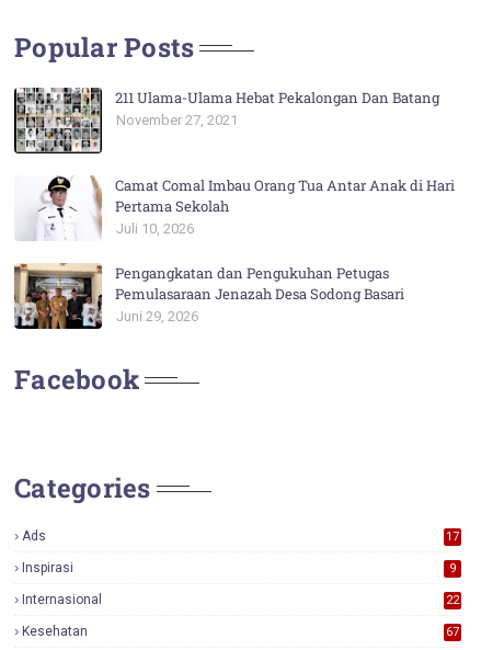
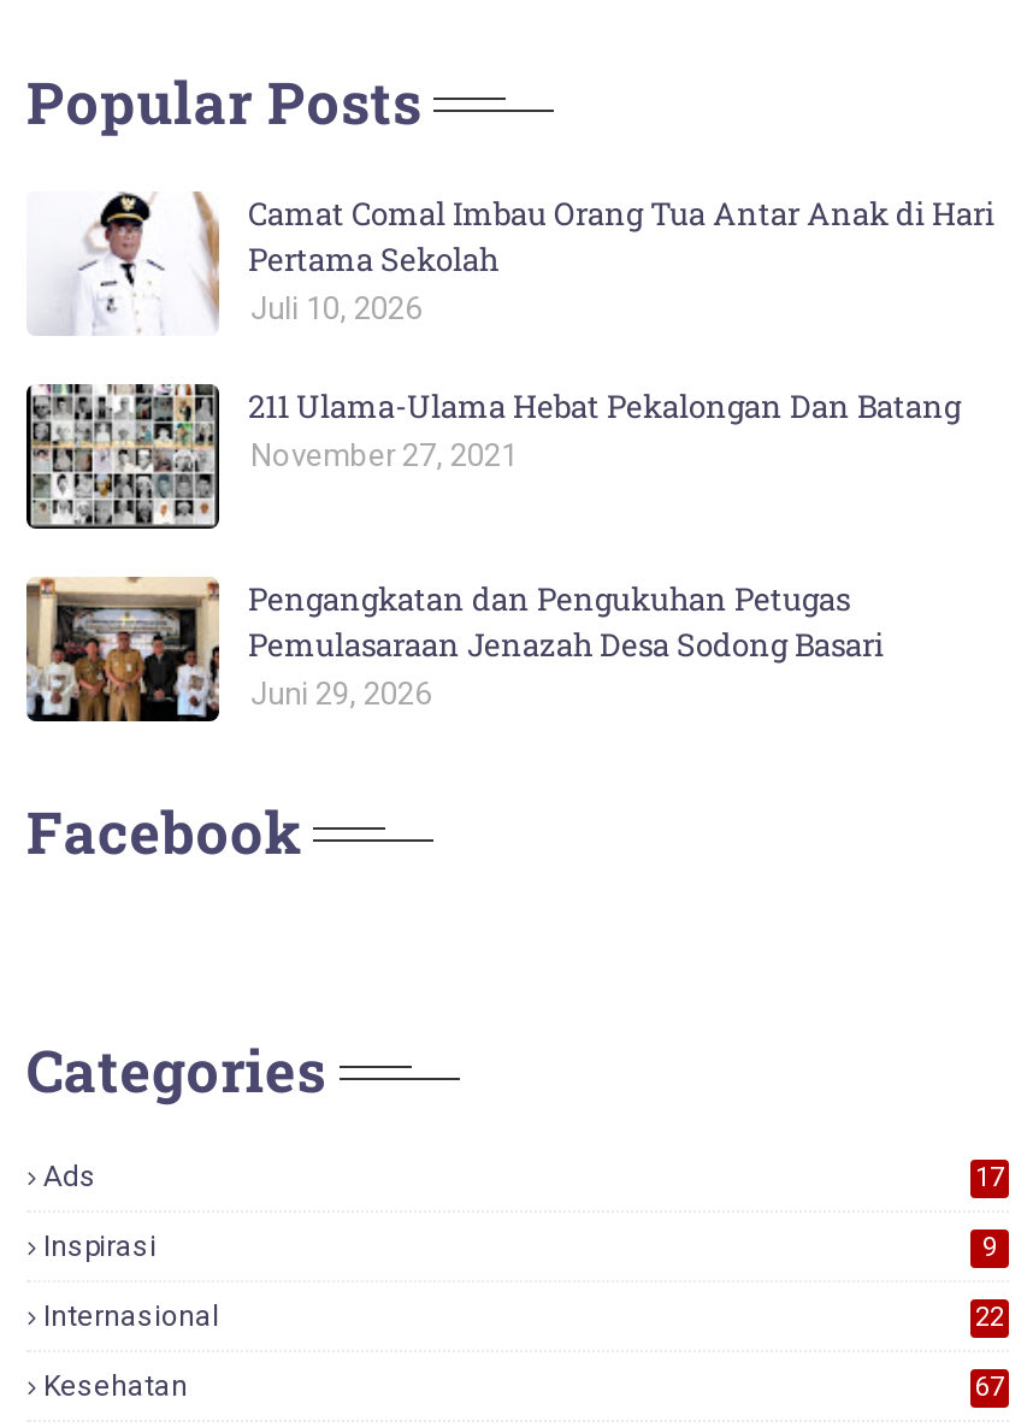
moved [13,87,439,155] -> [24,382,961,531]: [image] | 211 Ulama-Ulama Hebat Pekalongan Dan Batang | November 27, 2021
moved [16,174,455,242] -> [31,189,994,338]: [image] | Camat Comal Imbau Orang Tua Antar Anak di Hari | Pertama Sekolah | Juli 10, 2026

